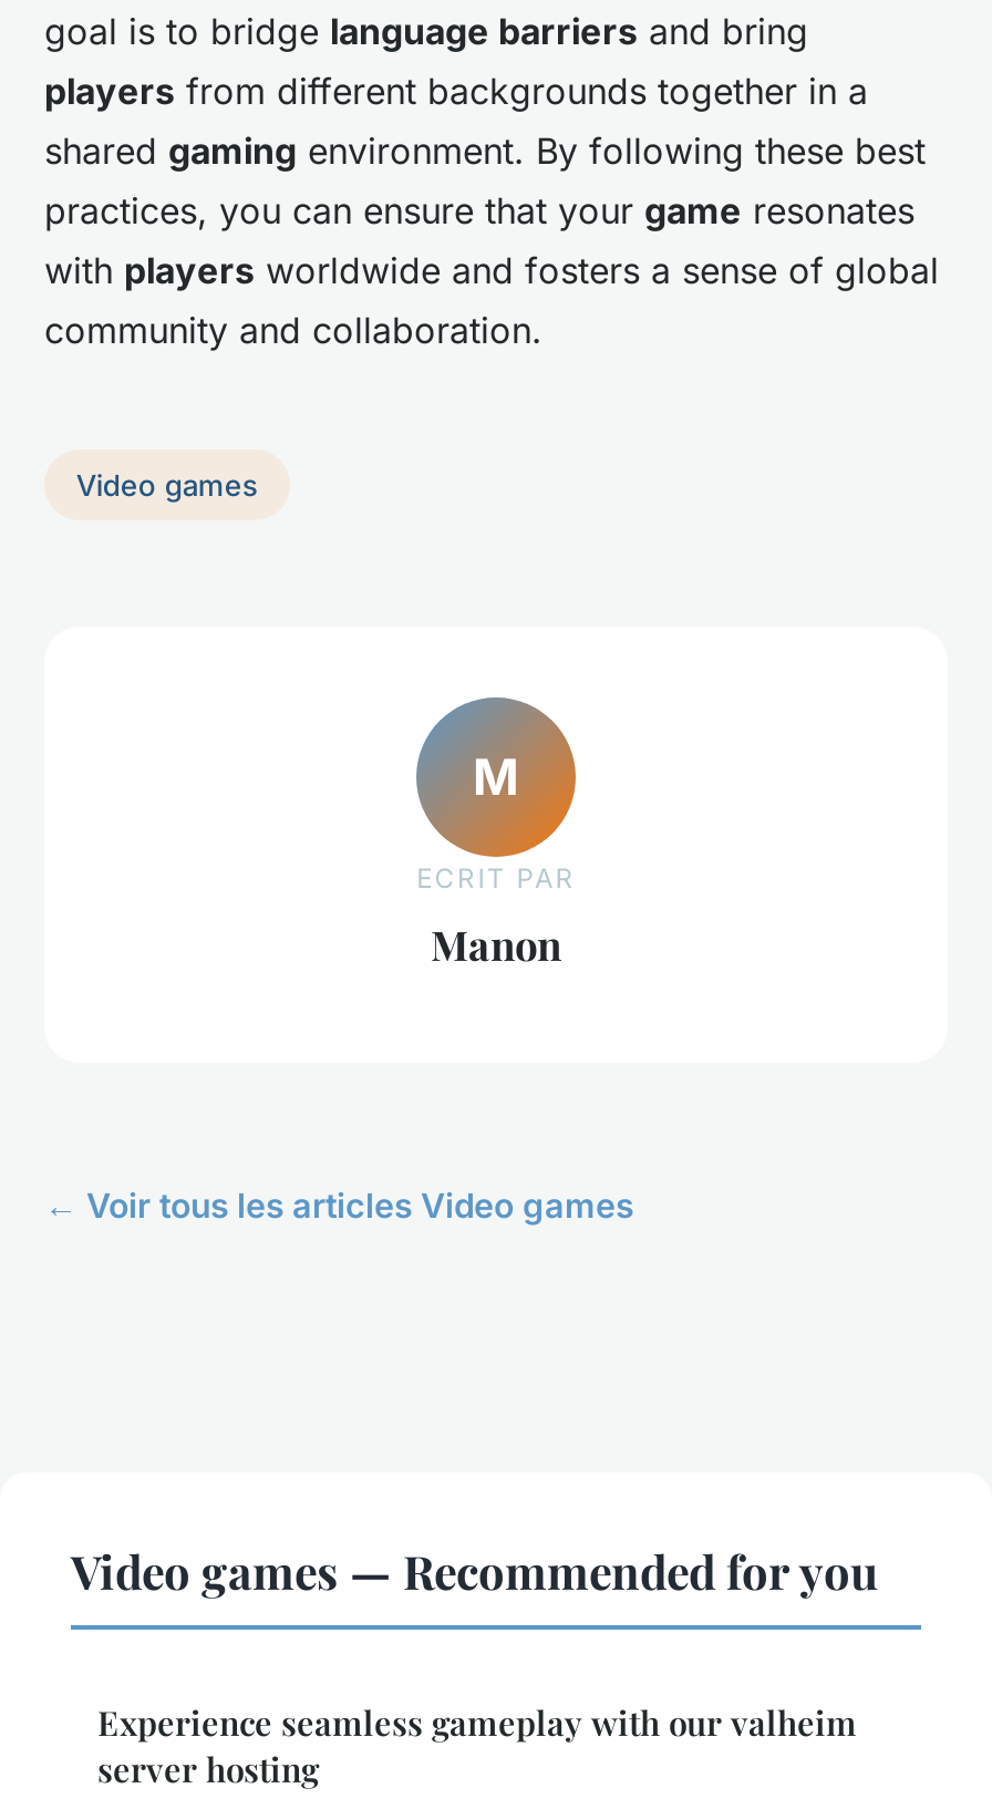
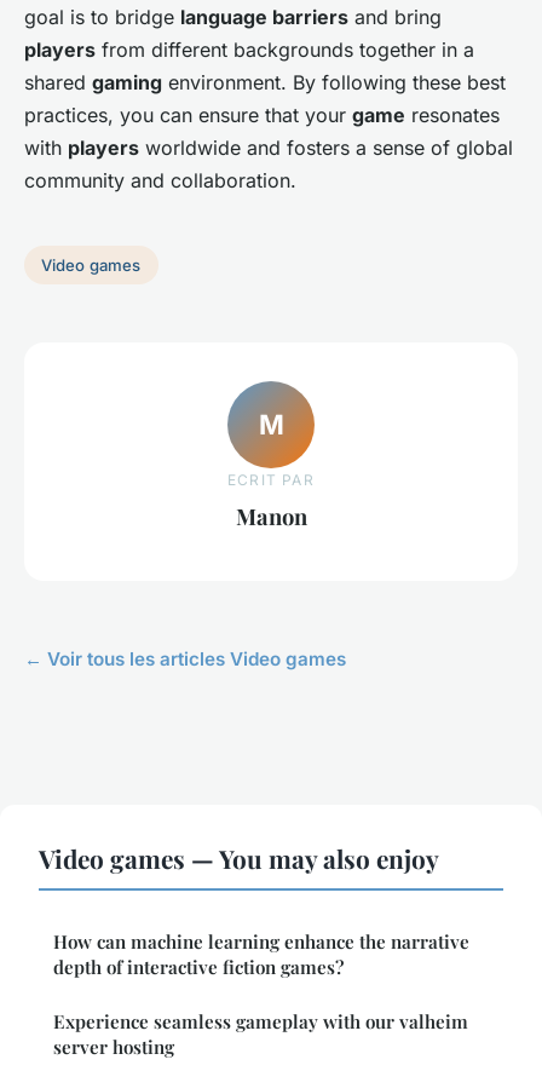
[71,1539,879,1601] Video games — Recommended for you -> [39,841,469,979] Video games — You may also enjoy | How can machine learning enhance the narrative | depth of interactive fiction games?

